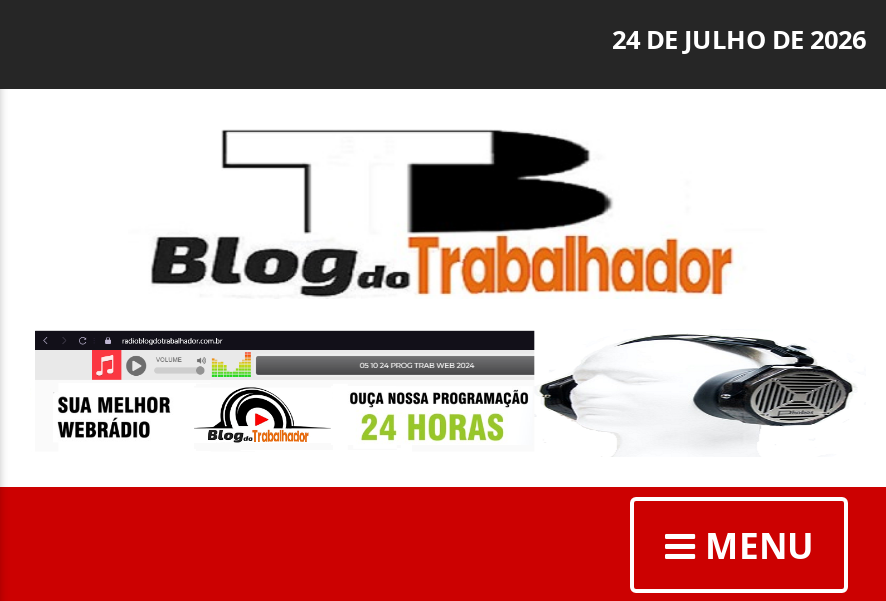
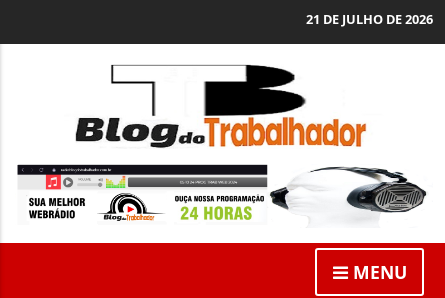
[612,21,866,57] 24 DE JULHO DE 2026 -> [306,10,433,28] 21 DE JULHO DE 2026

